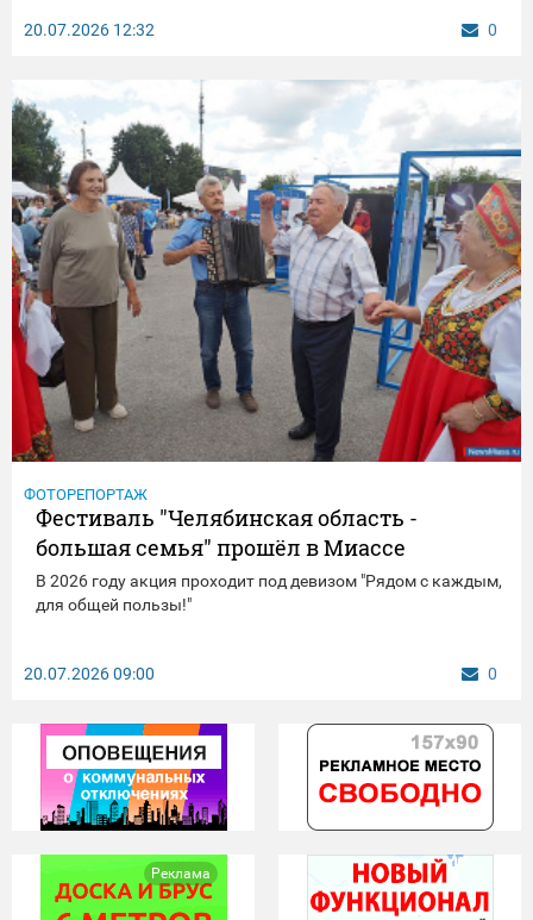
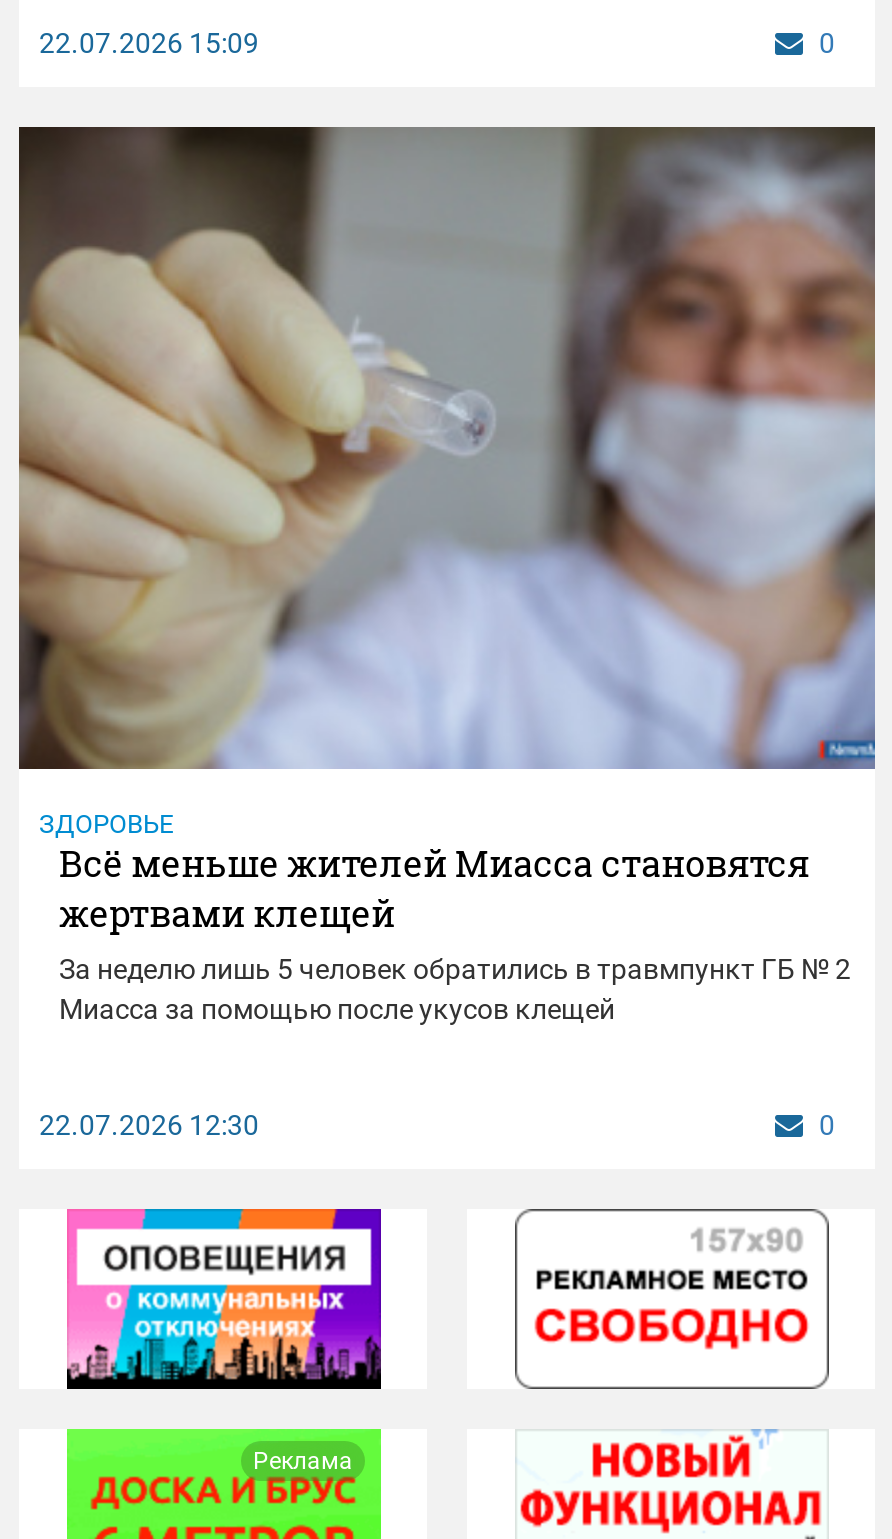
[24,21,155,40] 20.07.2026 12:32 -> [39,28,259,60] 22.07.2026 15:09
[11,80,522,615] [image] | ФОТОРЕПОРТАЖ | Фестиваль "Челябинская область - | большая семья" прошёл в Миассе | В 2026 году акция проходит под девизом "Рядом с каждым, | для общей пользы!" -> [17,125,877,1026] [image] | ЗДОРОВЬЕ | Всё меньше жителей Миасса становятся | жертвами клещей | За неделю лишь 5 человек обратились в травмпункт ГБ № 2 | Миасса за помощью после укусов клещей
[24,665,155,684] 20.07.2026 09:00 -> [39,1110,259,1142] 22.07.2026 12:30

